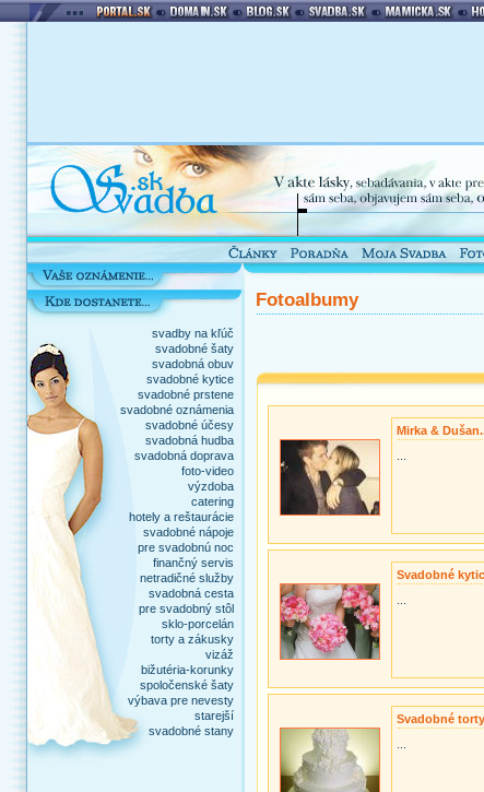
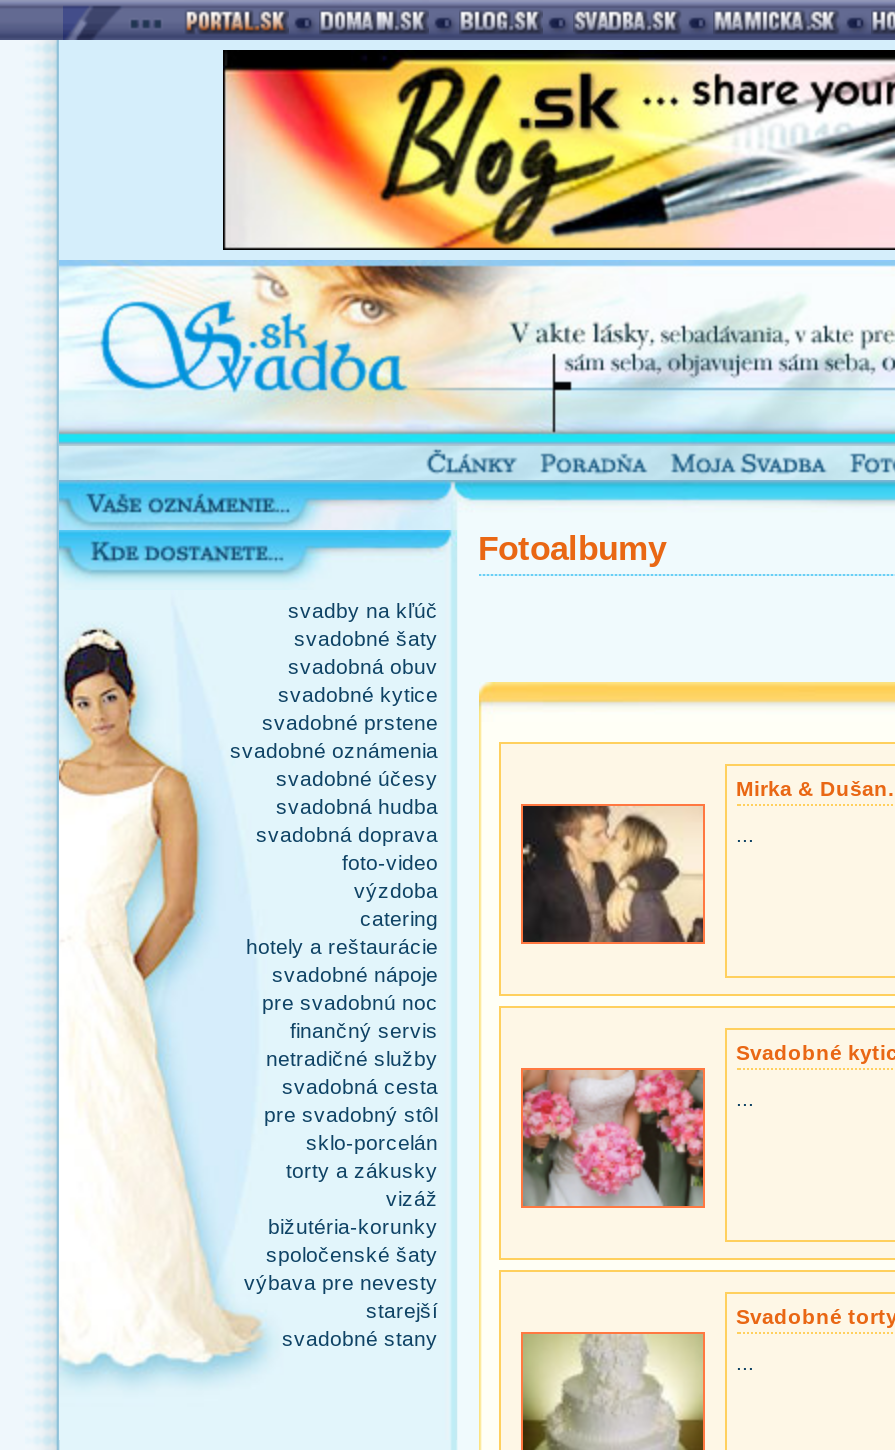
none -> [221,48,889,252] [image]

